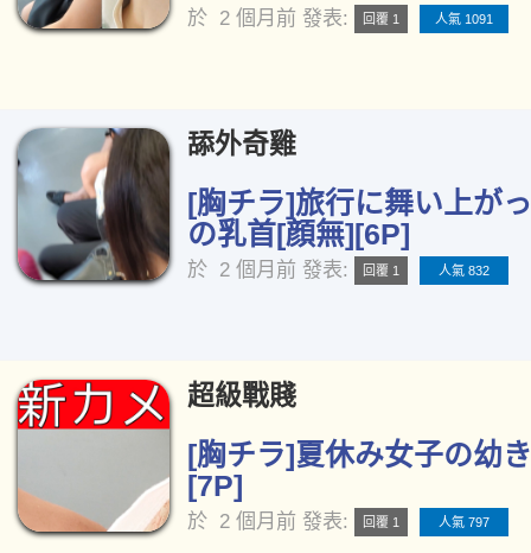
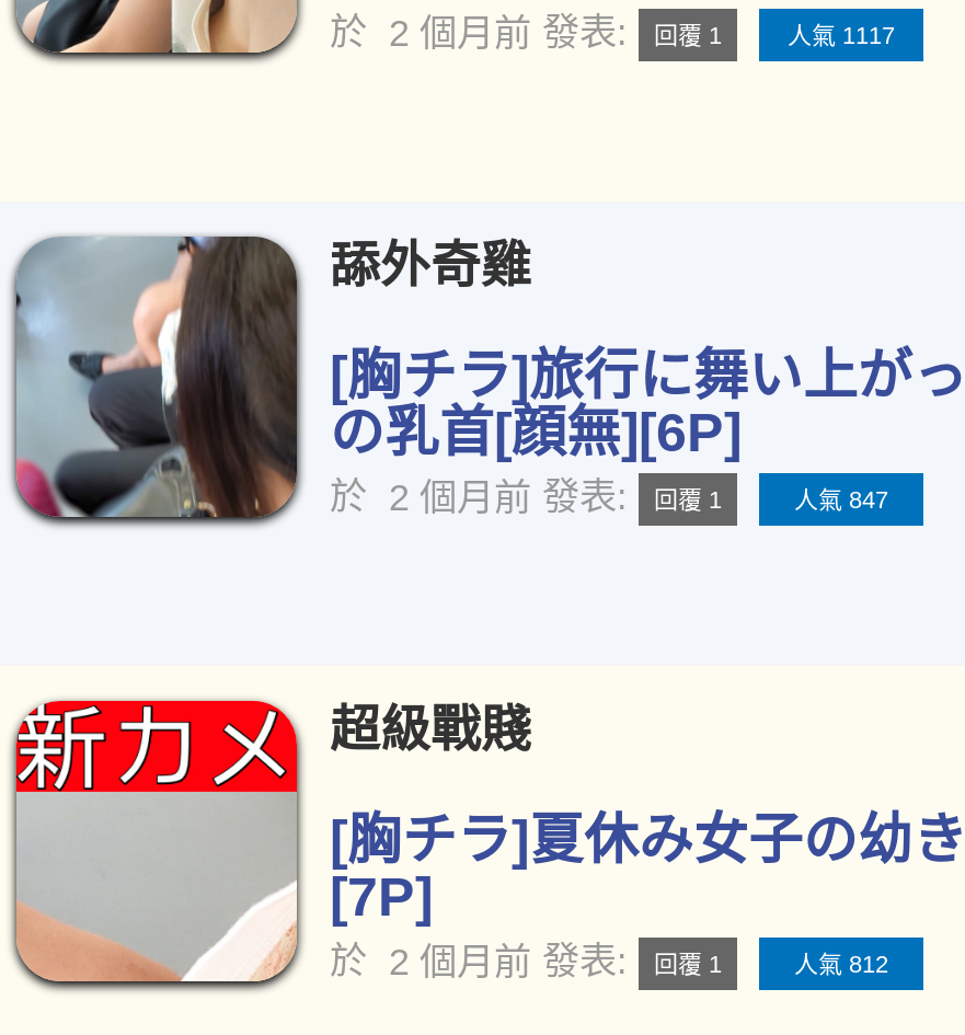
[435,12,493,26] 人氣 1091 -> [788,22,895,48] 人氣 1117
[439,263,490,278] 人氣 832 -> [794,486,888,513] 人氣 847
[439,515,490,529] 人氣 797 -> [794,951,888,977] 人氣 812

